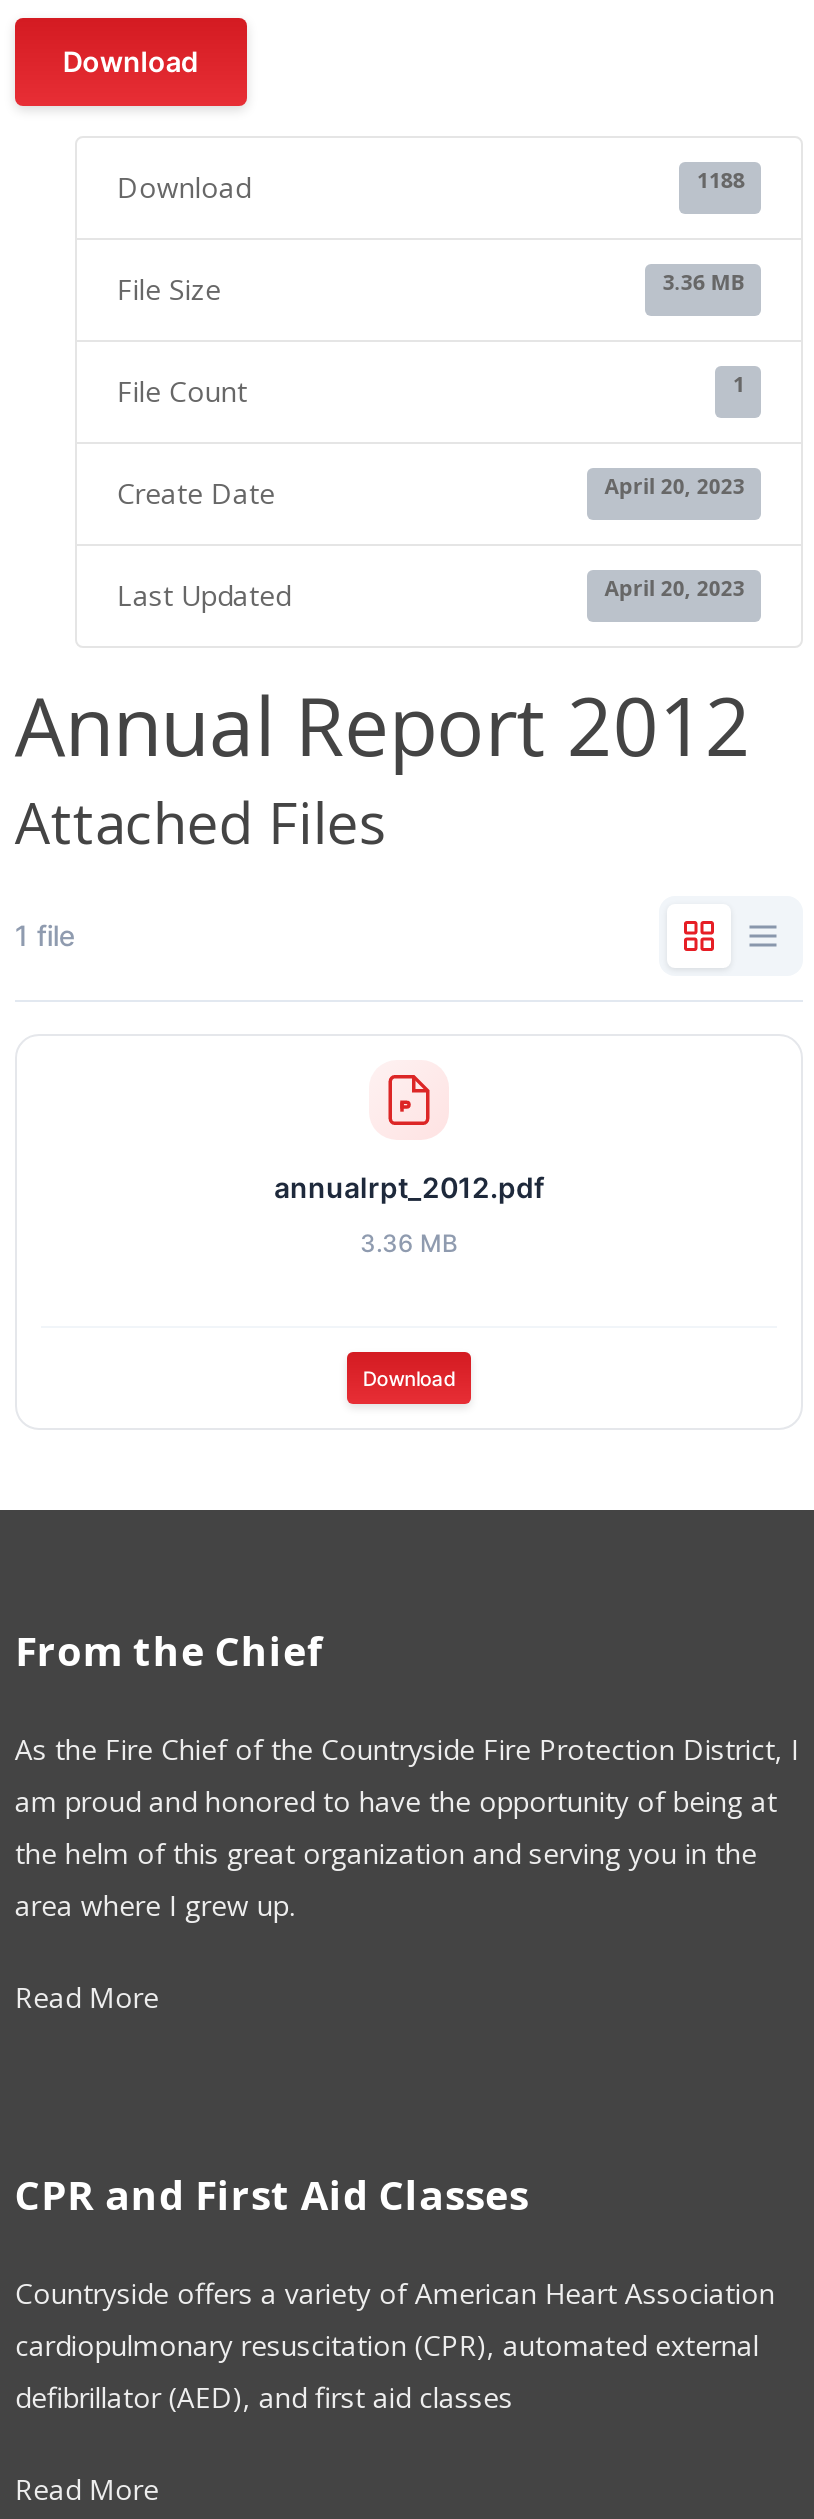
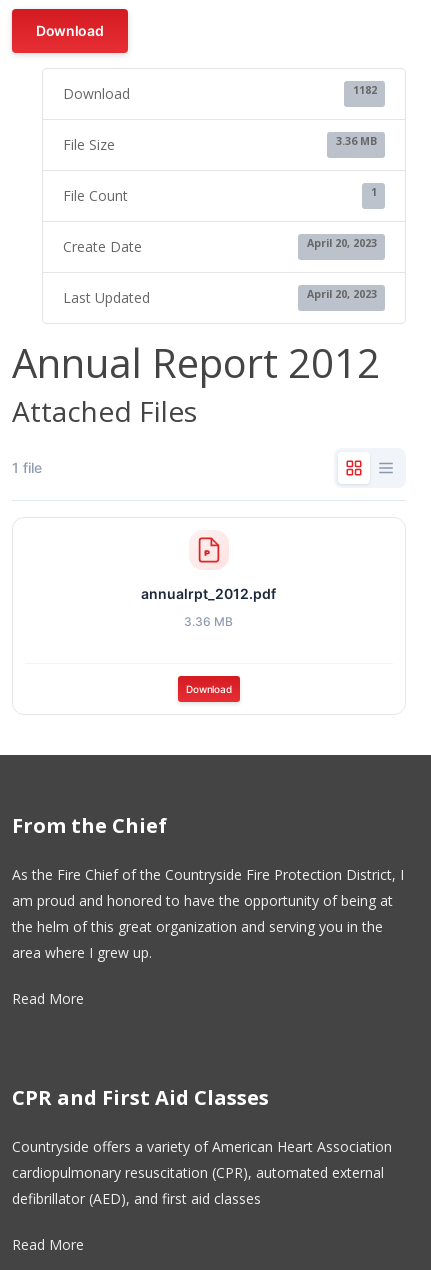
[696,166,744,194] 1188 -> [353,83,377,97] 1182

